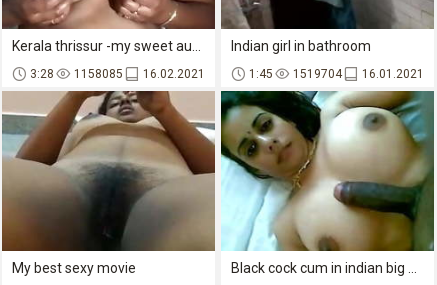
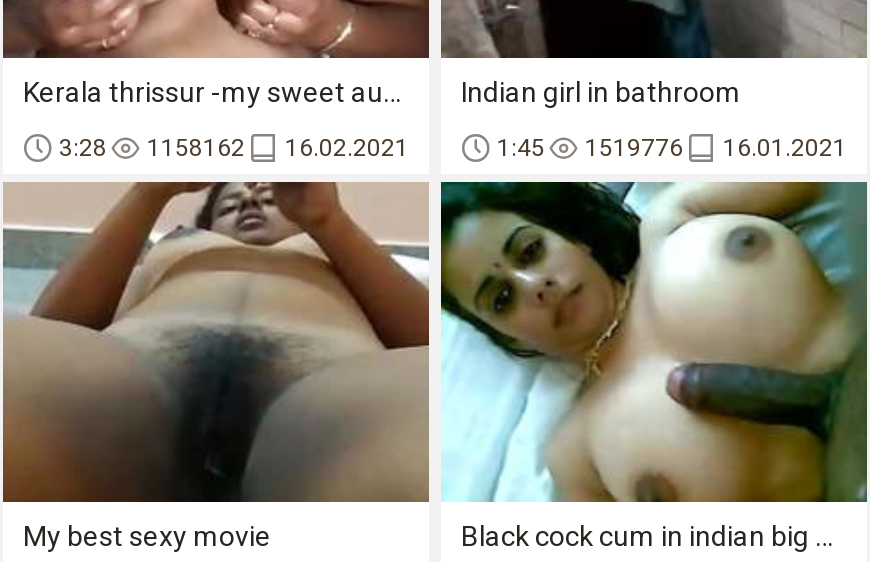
[30,67,205,81] 3:28 1158085 16.02.2021 -> [59,134,409,162] 3:28 1158162 16.02.2021
[249,67,424,81] 1:45 1519704 16.01.2021 -> [497,134,847,162] 1:45 1519776 16.01.2021

